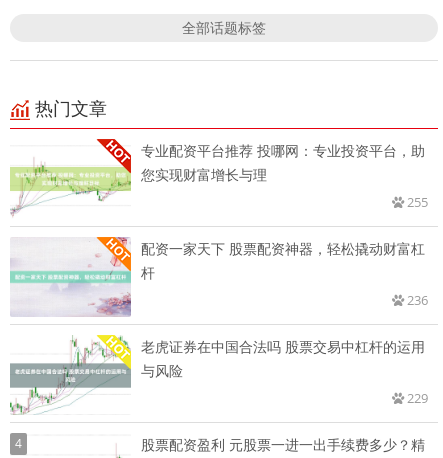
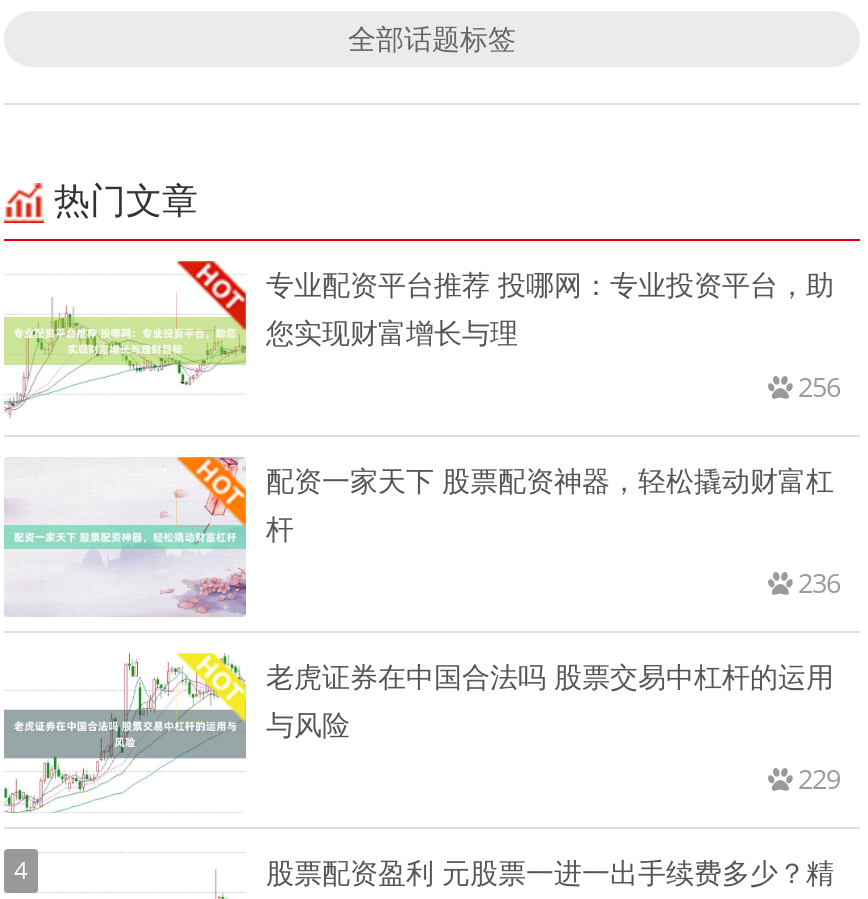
[407,193,428,211] 255 -> [798,369,840,405] 256

